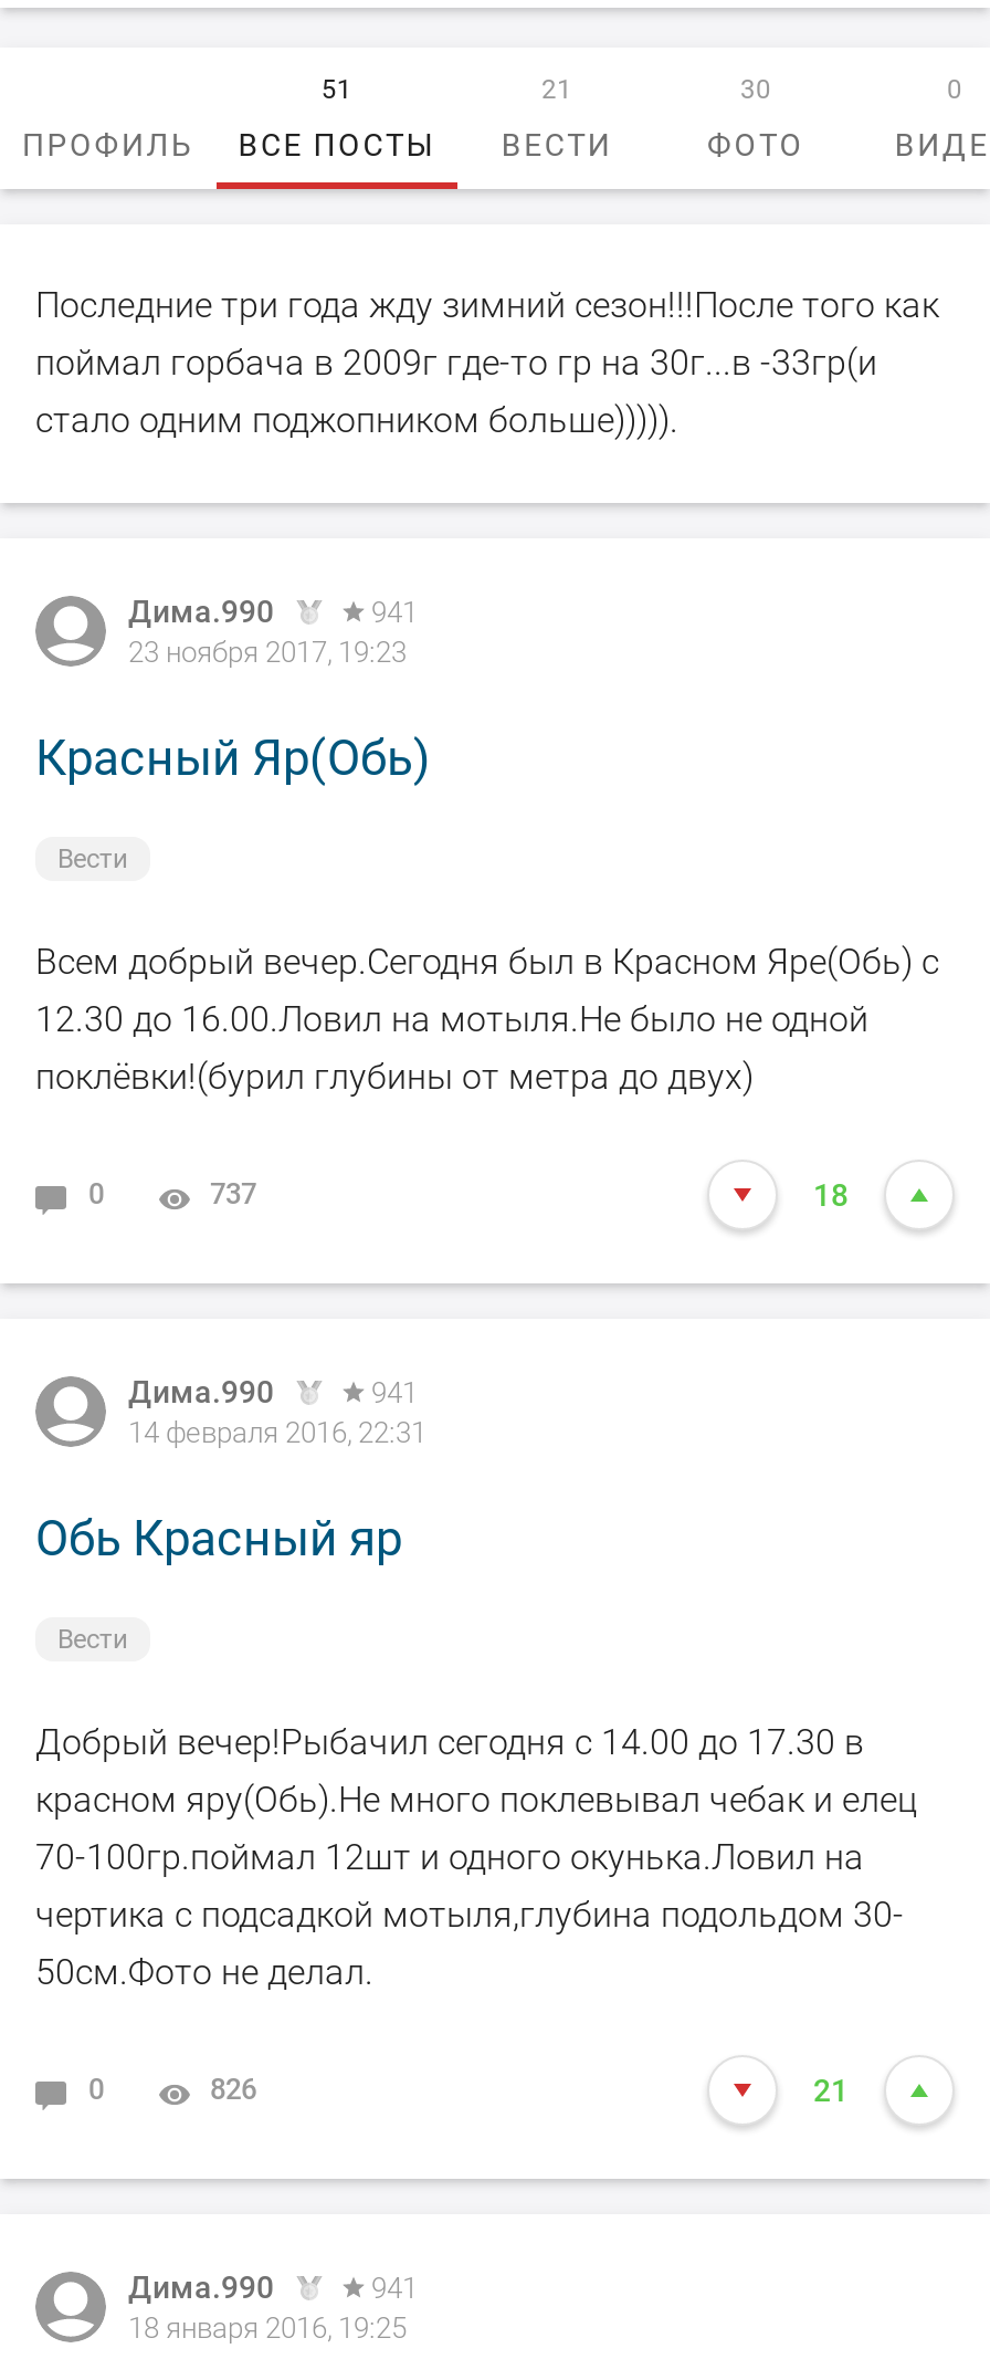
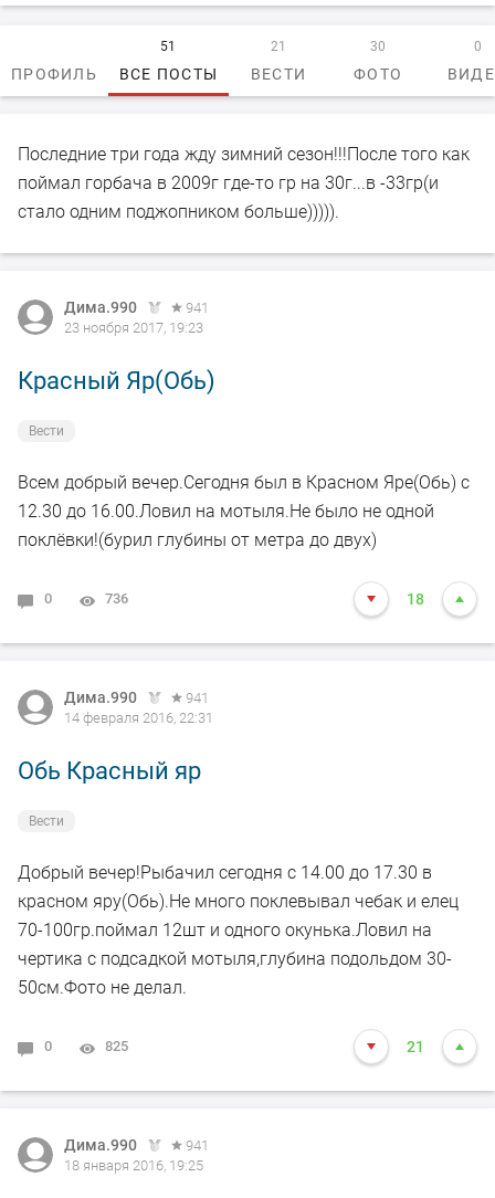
[210,1178,256,1211] 737 -> [105,591,128,607] 736
[210,2074,256,2107] 826 -> [105,1038,128,1055] 825

